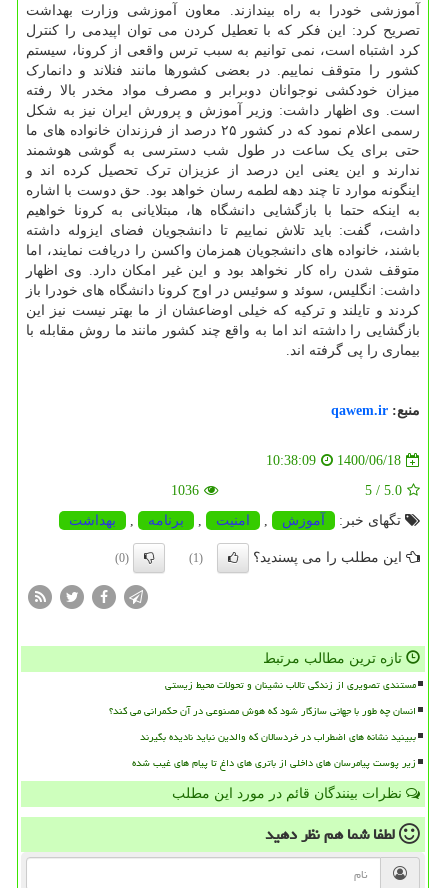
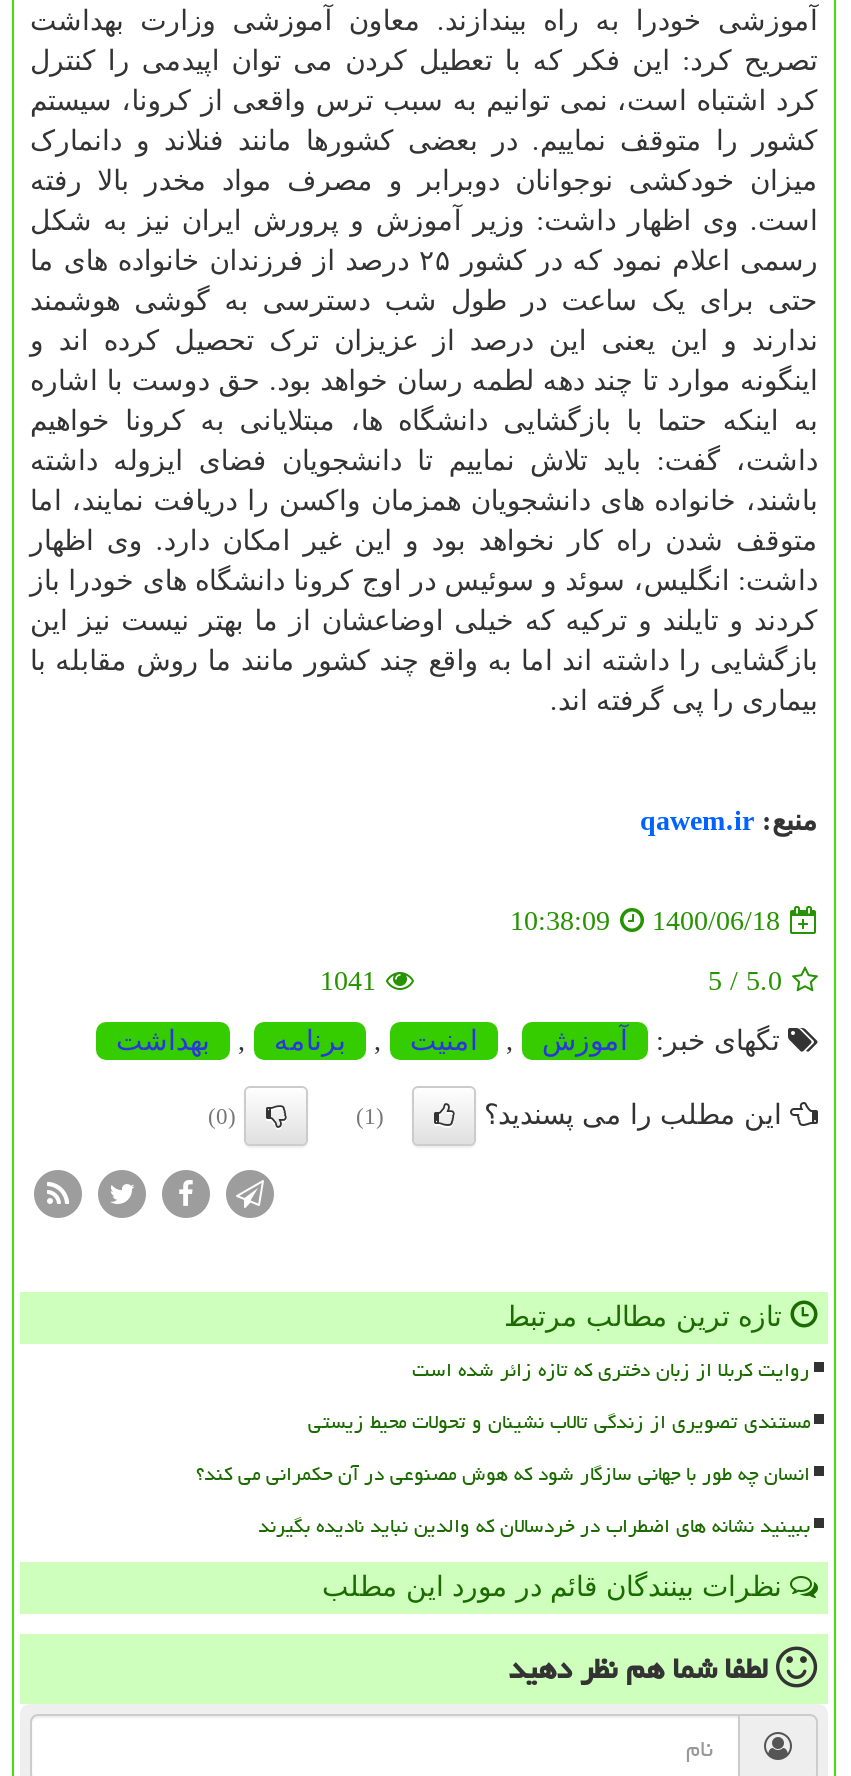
[171,483,199,498] 1036 -> [320,967,376,997] 1041
none -> [412,1351,810,1391] روایت کربلا از زبان دختری که تازه زائر شده است
moved [109,675,416,747] -> [196,1403,810,1547]: مستندی تصویری از زندگی تالاب نشینان و تحولات محیط زیستی | انسان چه طور با جهانی سازگار شود که هوش مصنوعی در آن حکمرانی می کند؟ | ببینید نشانه های اضطراب در خردسالان که والدین نباید نادیده بگیرند
[132,753,416,773] زیر پوست پیامرسان های داخلی از باتری های داغ تا پیام های غیب شده -> none

